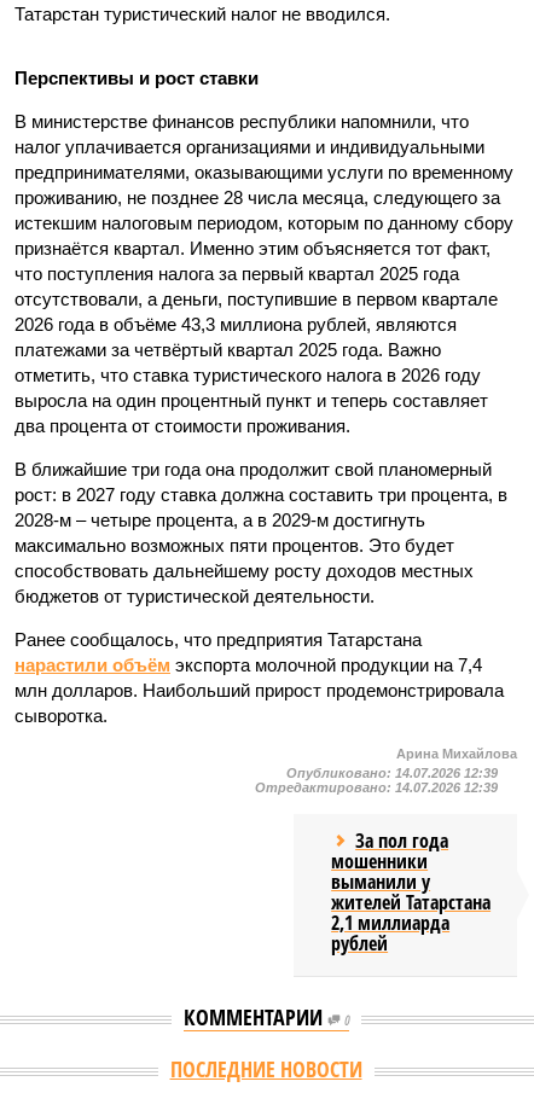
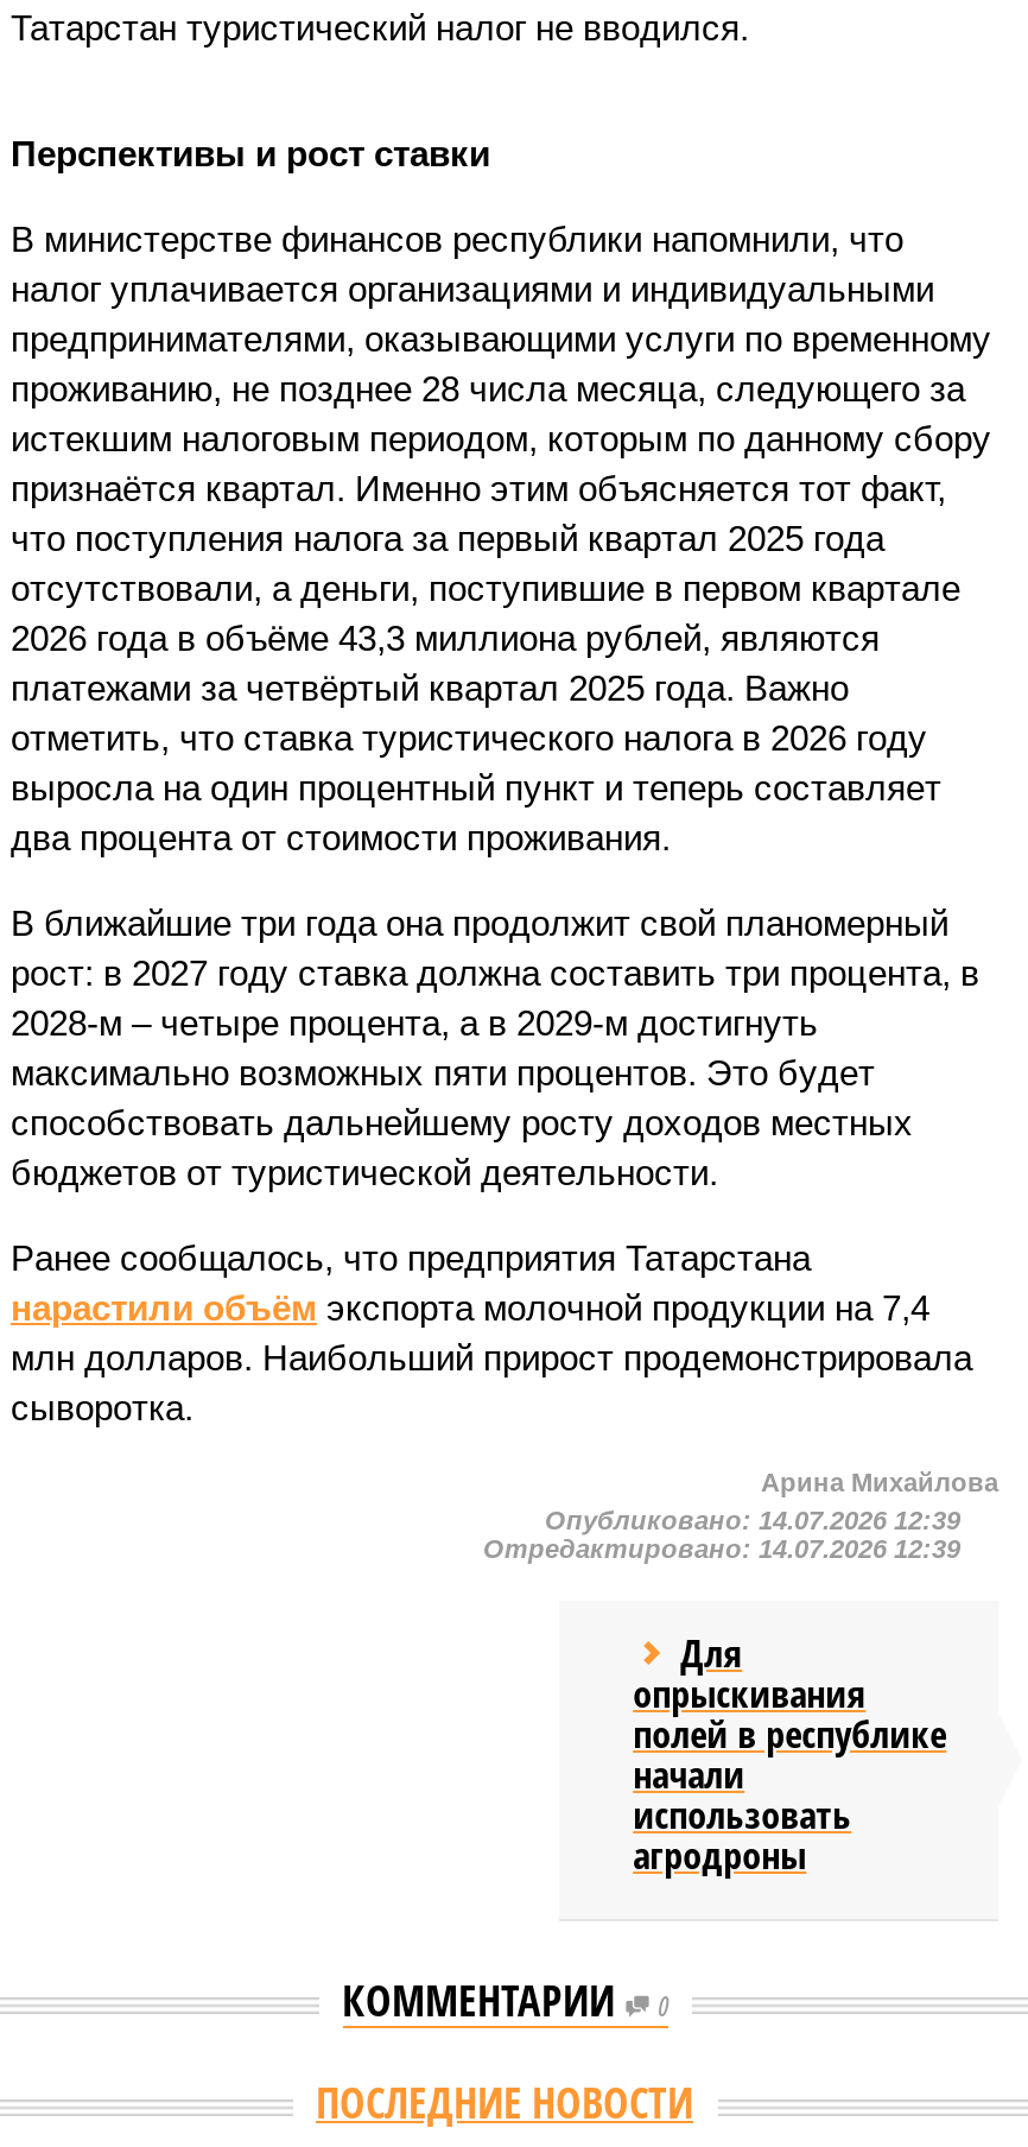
[331,827,491,957] За пол года | мошенники | выманили у | жителей Татарстана | 2,1 миллиарда | рублей -> [633,1627,946,1881] Для | опрыскивания | полей в республике | начали | использовать | агродроны

